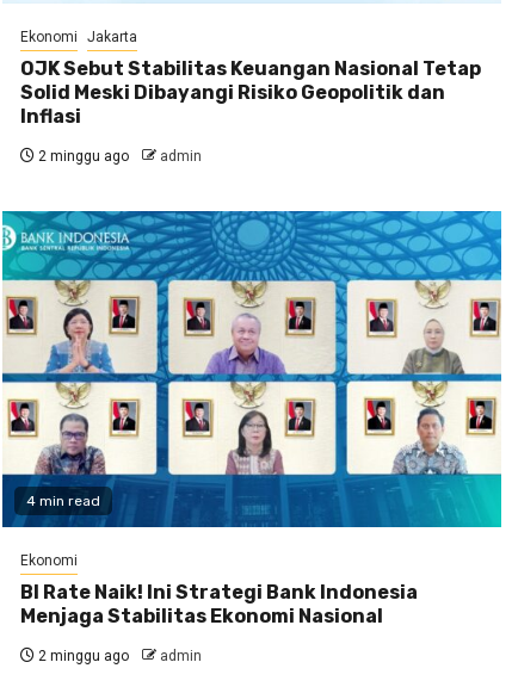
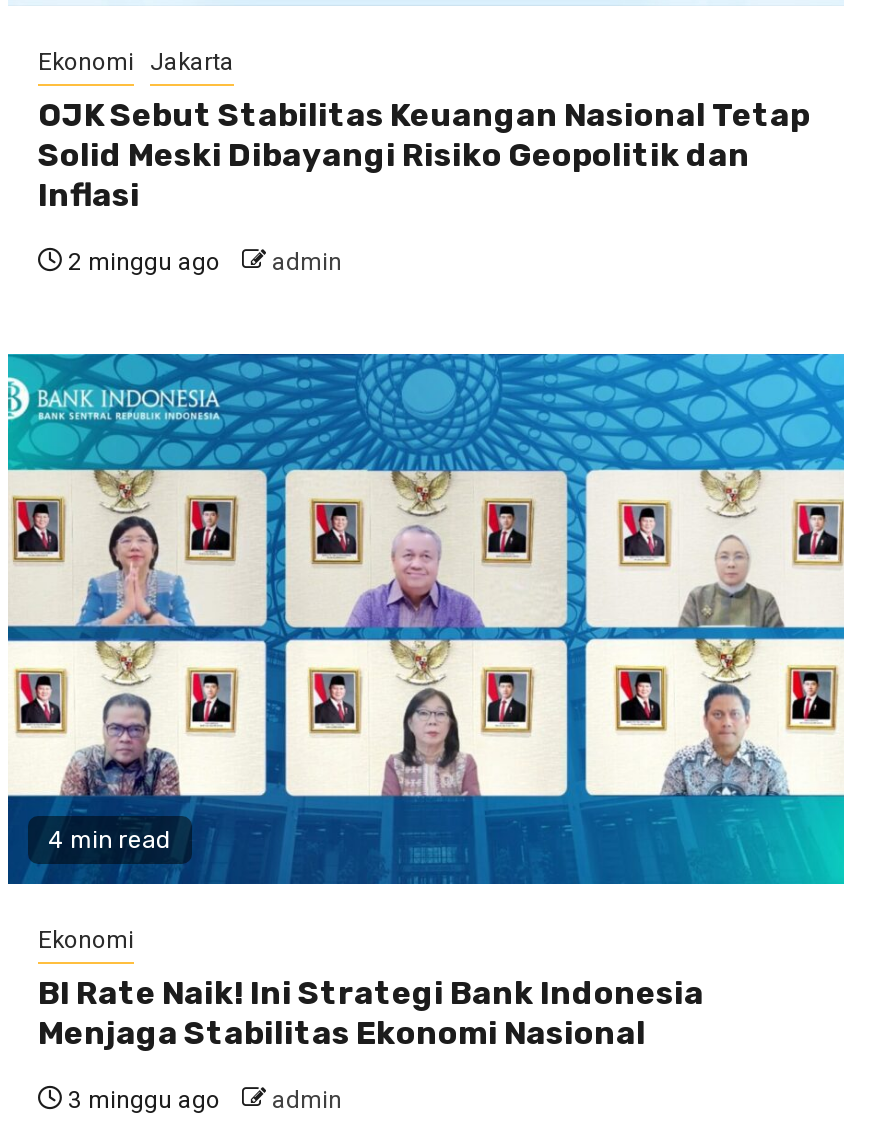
[35,648,202,665] 2 minggu ago admin -> [62,1086,342,1114] 3 minggu ago admin

